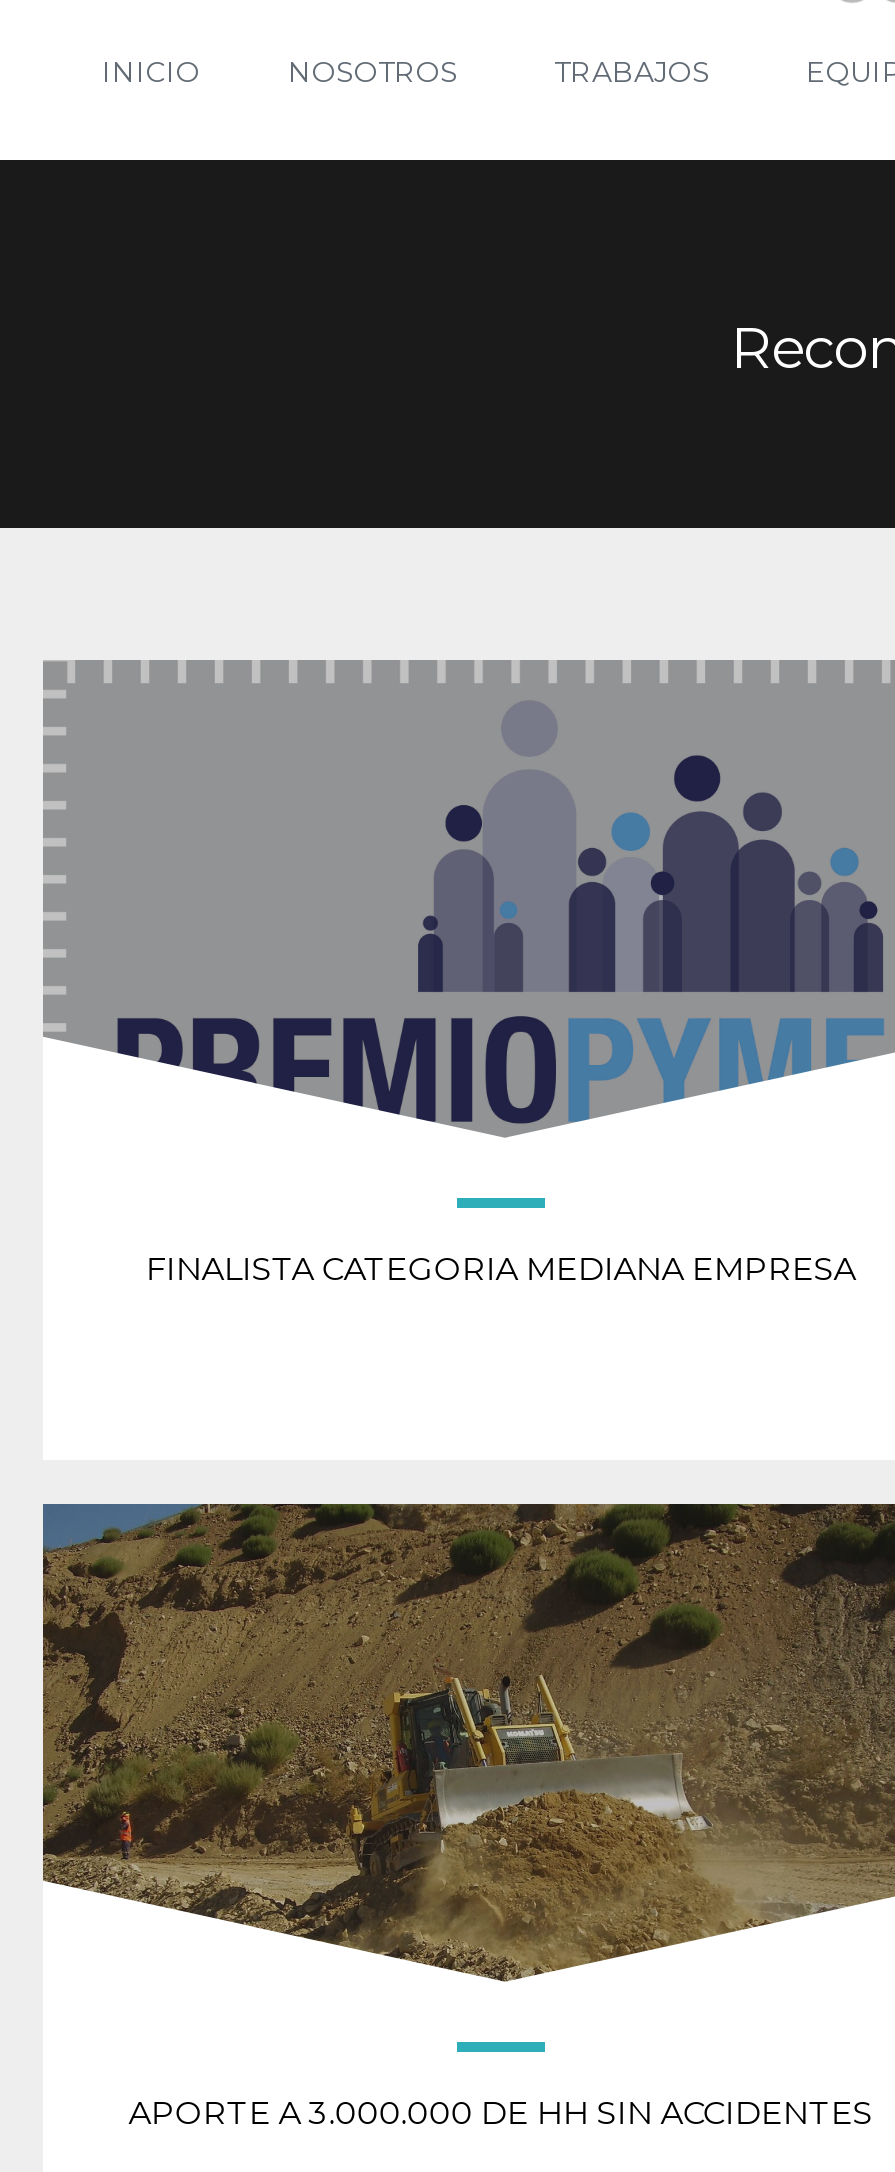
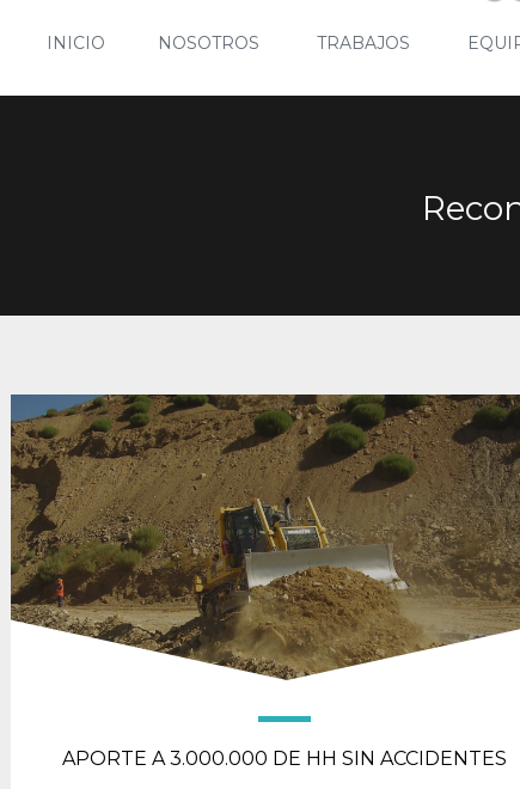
[43,660,889,1134] [image] -> none
[145,1250,855,1288] FINALISTA CATEGORIA MEDIANA EMPRESA -> none

